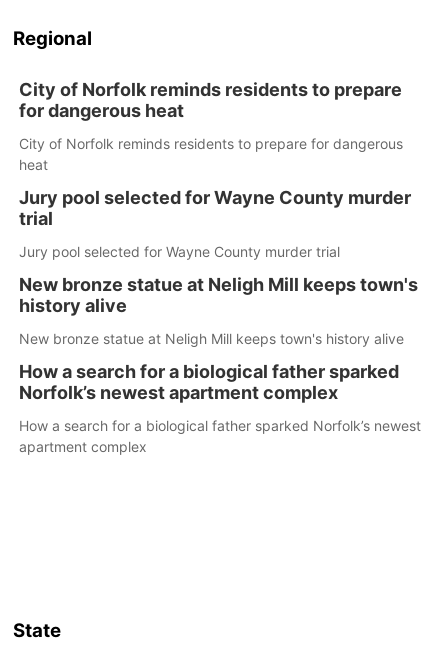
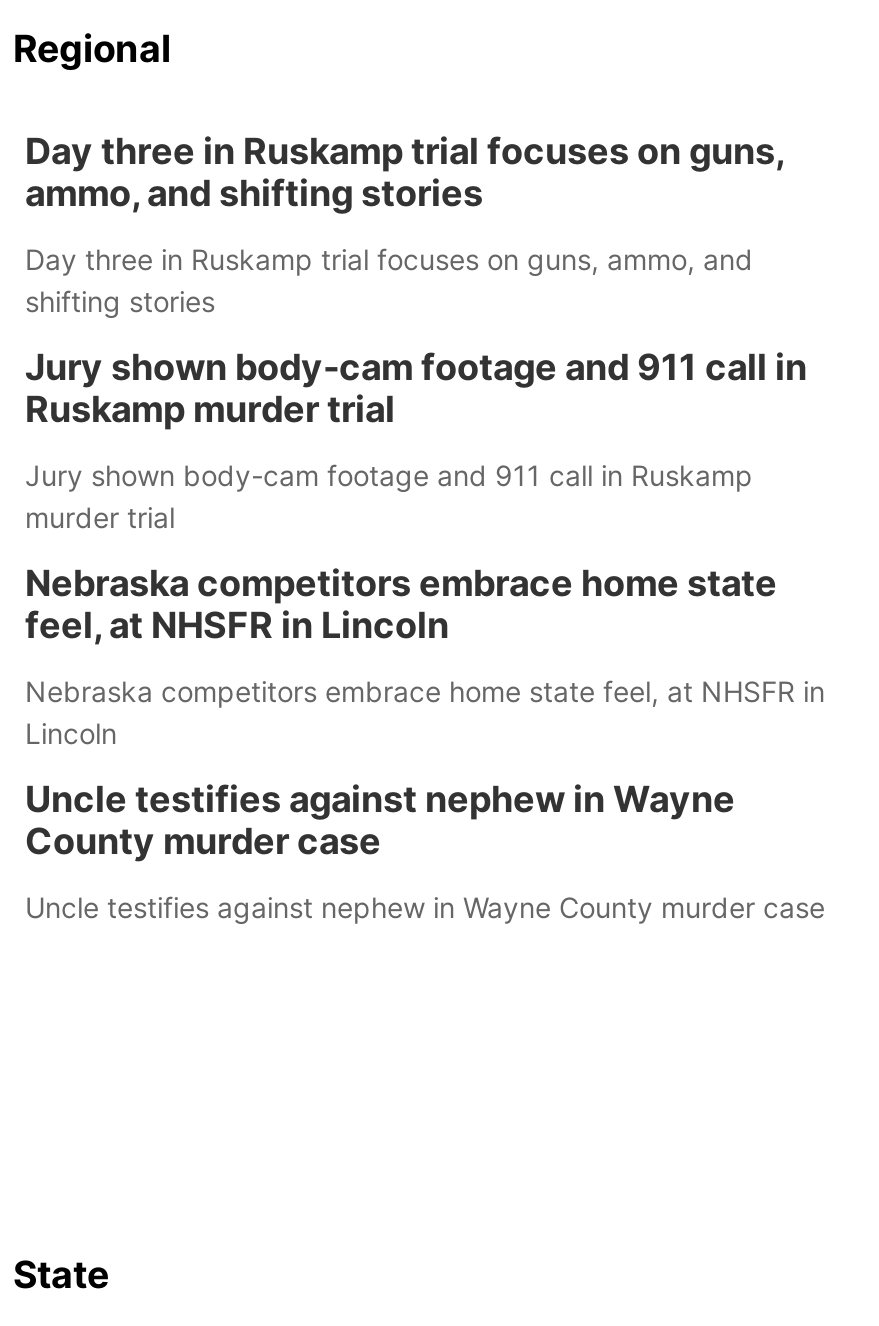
[19,79,402,121] City of Norfolk reminds residents to prepare | for dangerous heat -> [25,130,783,214] Day three in Ruskamp trial focuses on guns, | ammo, and shifting stories
[19,135,403,173] City of Norfolk reminds residents to prepare for dangerous | heat -> [25,242,753,318] Day three in Ruskamp trial focuses on guns, ammo, and | shifting stories
[19,187,411,229] Jury pool selected for Wayne County murder | trial -> [25,346,807,430] Jury shown body-cam footage and 911 call in | Ruskamp murder trial
[19,243,340,260] Jury pool selected for Wayne County murder trial -> [25,458,753,534] Jury shown body-cam footage and 911 call in Ruskamp | murder trial
[19,274,418,316] New bronze statue at Neligh Mill keeps town's | history alive -> [25,562,777,646] Nebraska competitors embrace home state | feel, at NHSFR in Lincoln
[19,330,404,347] New bronze statue at Neligh Mill keeps town's history alive -> [25,674,825,750] Nebraska competitors embrace home state feel, at NHSFR in | Lincoln
[19,361,399,403] How a search for a biological father sparked | Norfolk’s newest apartment complex -> [25,778,735,862] Uncle testifies against nephew in Wayne | County murder case
[19,417,421,455] How a search for a biological father sparked Norfolk’s newest | apartment complex -> [25,890,825,924] Uncle testifies against nephew in Wayne County murder case

